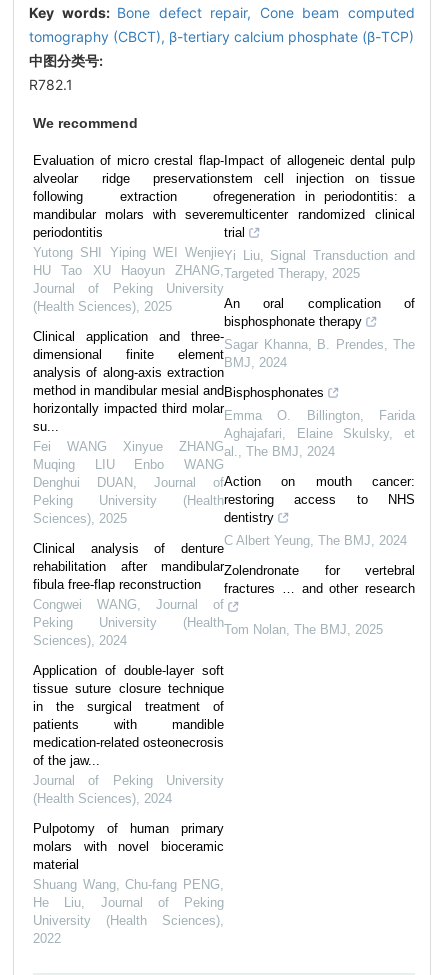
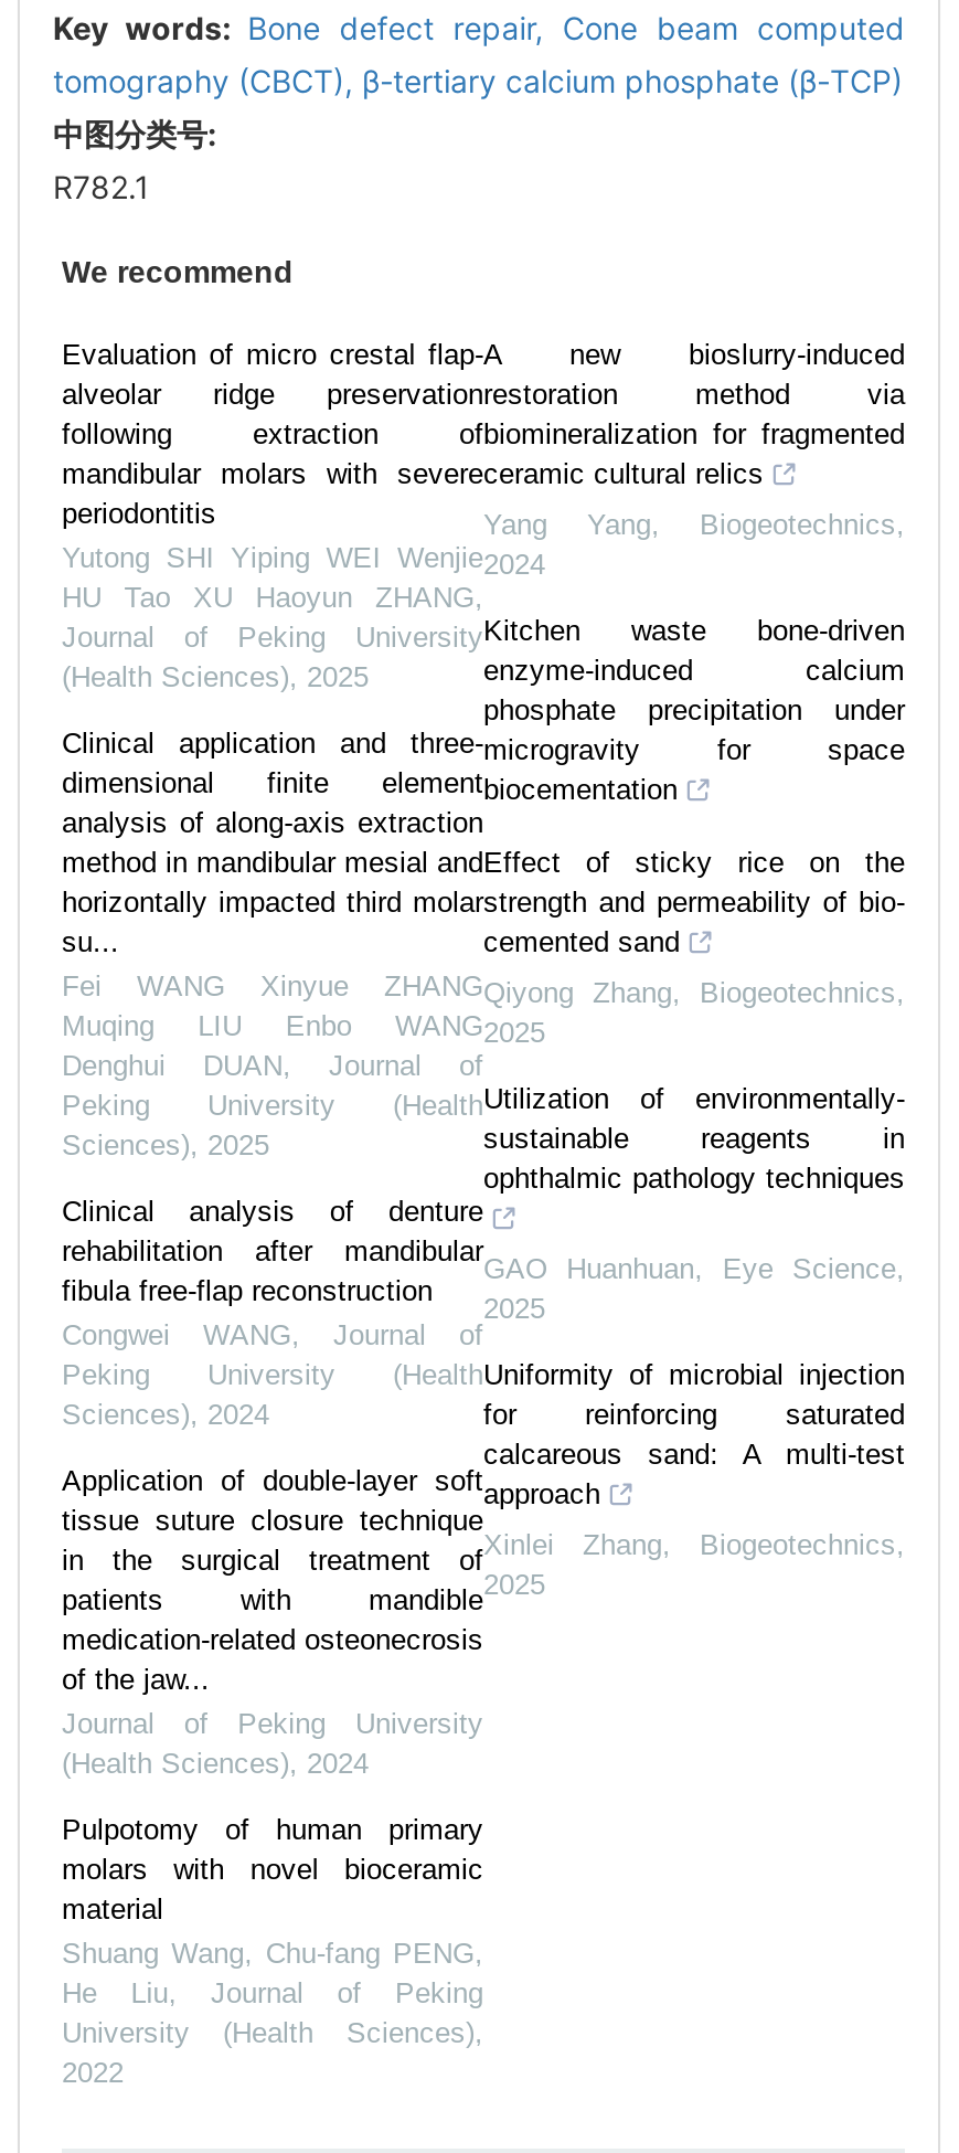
[224,153,415,637] Impact of allogeneic dental pulp | stem cell injection on tissue | regeneration in periodontitis: a | multicenter randomized clinical | trial | Yi Liu, Signal Transduction and | Targeted Therapy, 2025 | An oral complication of | bisphosphonate therapy | Sagar Khanna, B. Prendes, The | BMJ, 2024 | Bisphosphonates | Emma O. Billington, Farida | Aghajafari, Elaine Skulsky, et | al., The BMJ, 2024 | Action on mouth cancer: | restoring access to NHS | dentistry | C Albert Yeung, The BMJ, 2024 | Zolendronate for vertebral | fractures … and other research | Tom Nolan, The BMJ, 2025 -> [483,337,905,1601] A new bioslurry-induced | restoration method via | biomineralization for fragmented | ceramic cultural relics | Yang Yang, Biogeotechnics, | 2024 | Kitchen waste bone-driven | enzyme-induced calcium | phosphate precipitation under | microgravity for space | biocementation | Effect of sticky rice on the | strength and permeability of bio- | cemented sand | Qiyong Zhang, Biogeotechnics, | 2025 | Utilization of environmentally- | sustainable reagents in | ophthalmic pathology techniques | GAO Huanhuan, Eye Science, | 2025 | Uniformity of microbial injection | for reinforcing saturated | calcareous sand: A multi-test | approach | Xinlei Zhang, Biogeotechnics, | 2025

